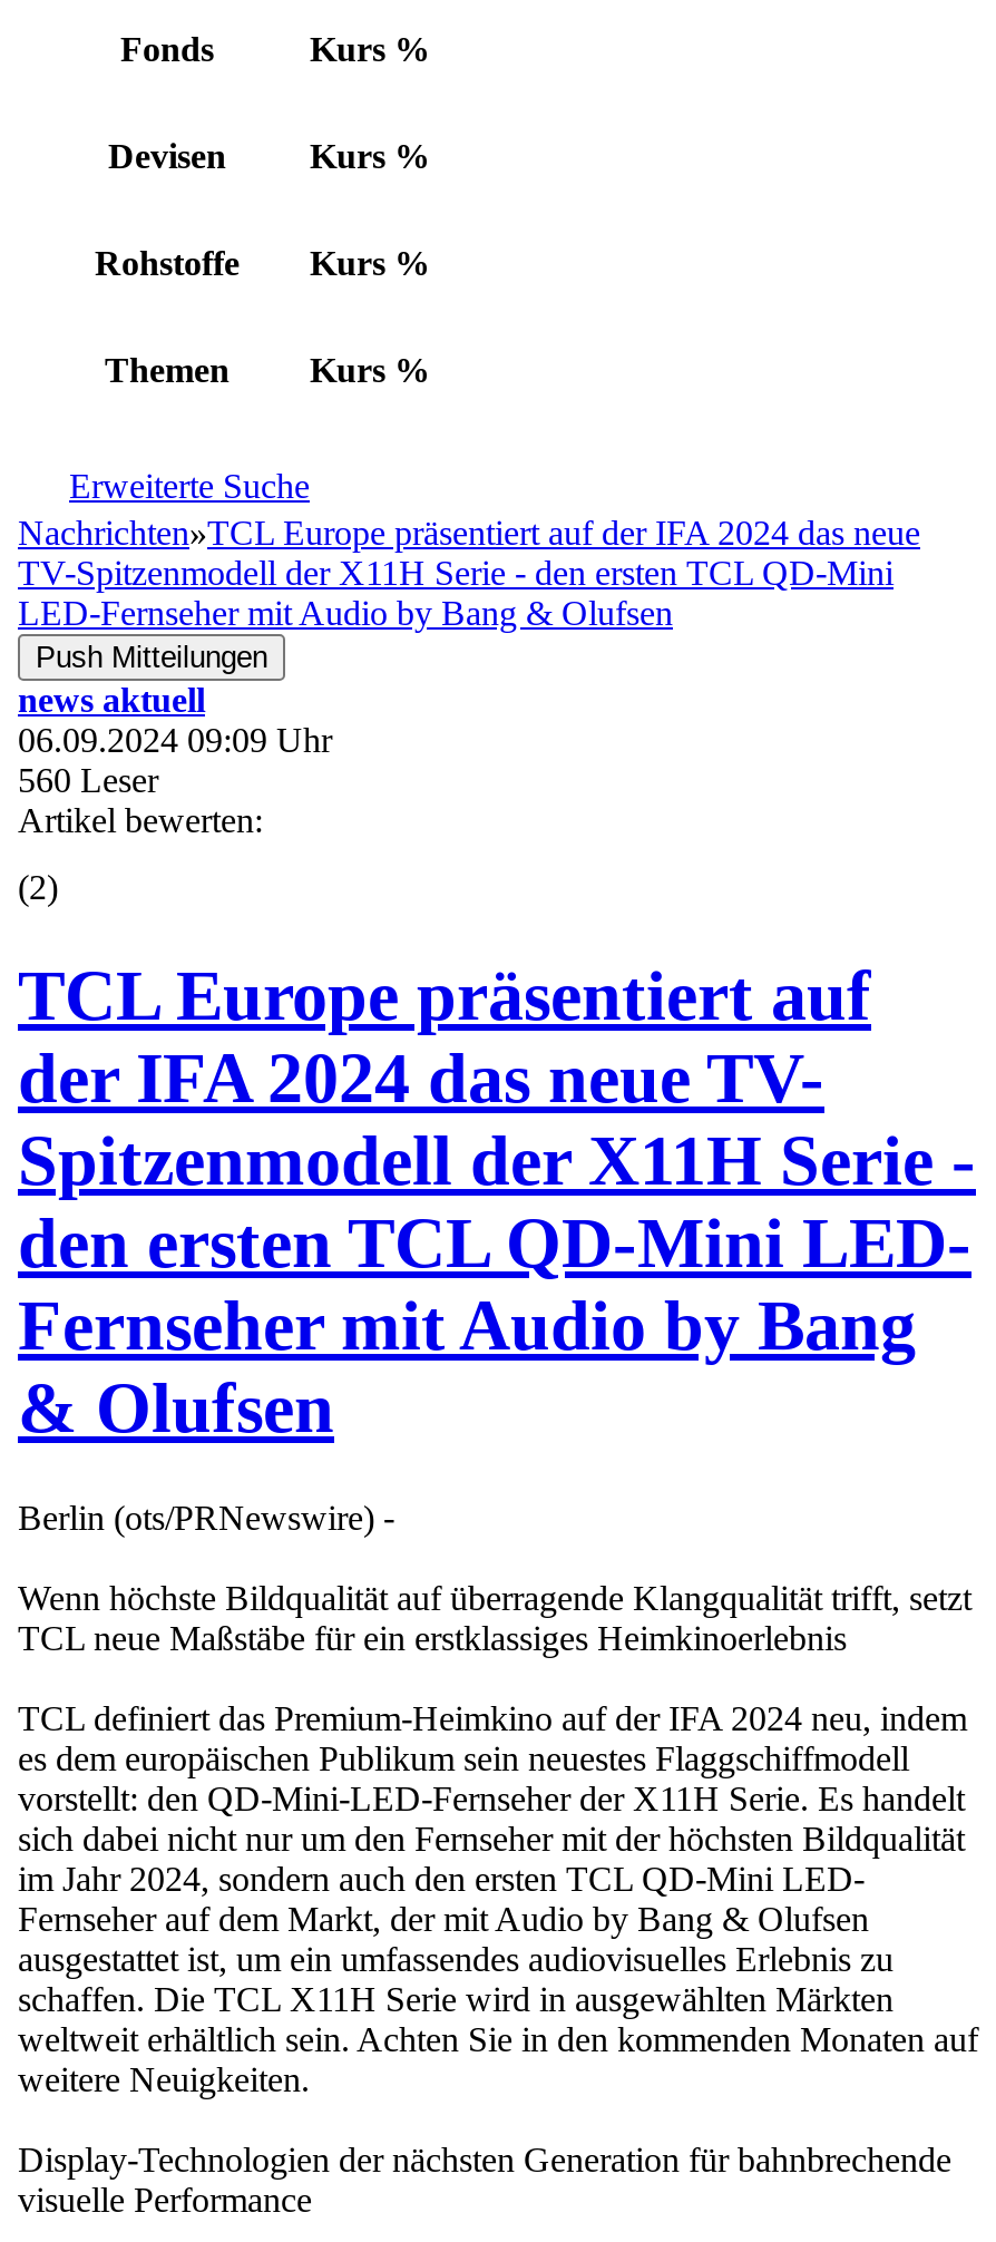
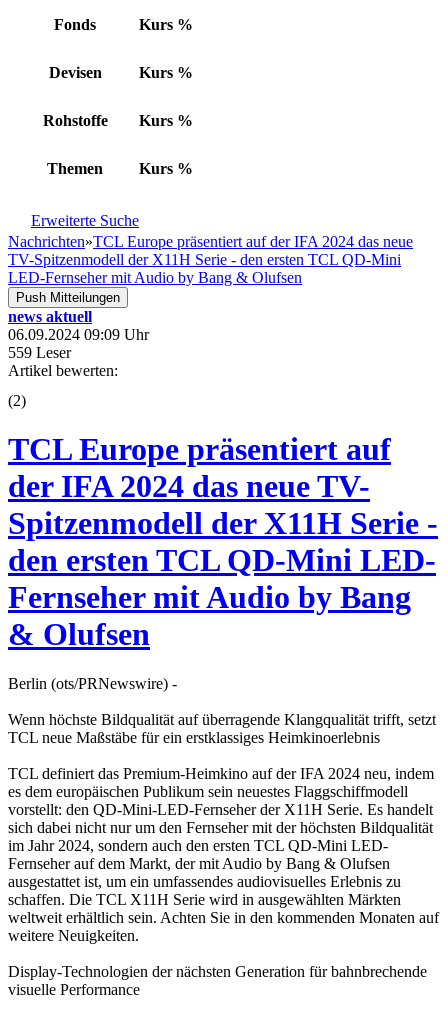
[18,761,158,799] 560 Leser -> [8,344,71,361] 559 Leser

